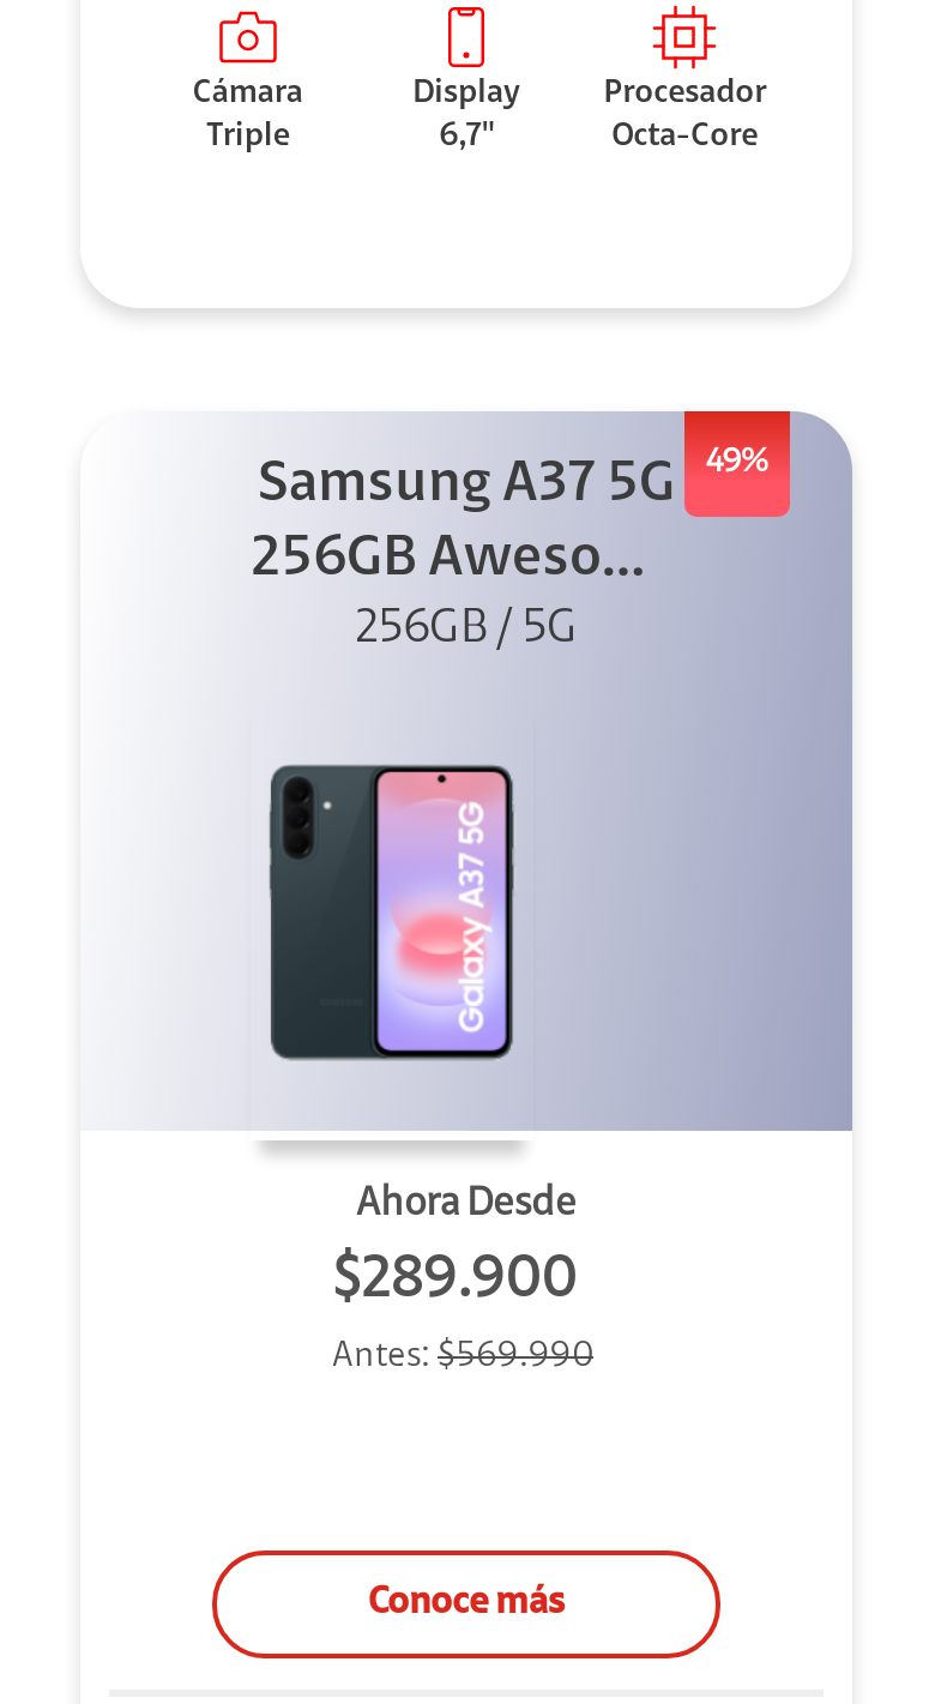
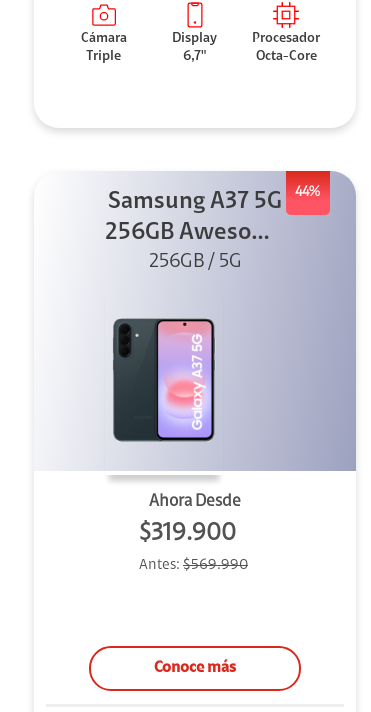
[258,448,768,515] Samsung A37 5G 49% -> [108,186,320,214] Samsung A37 5G 44%
[332,1254,577,1311] $289.900 -> [139,522,236,546] $319.900

